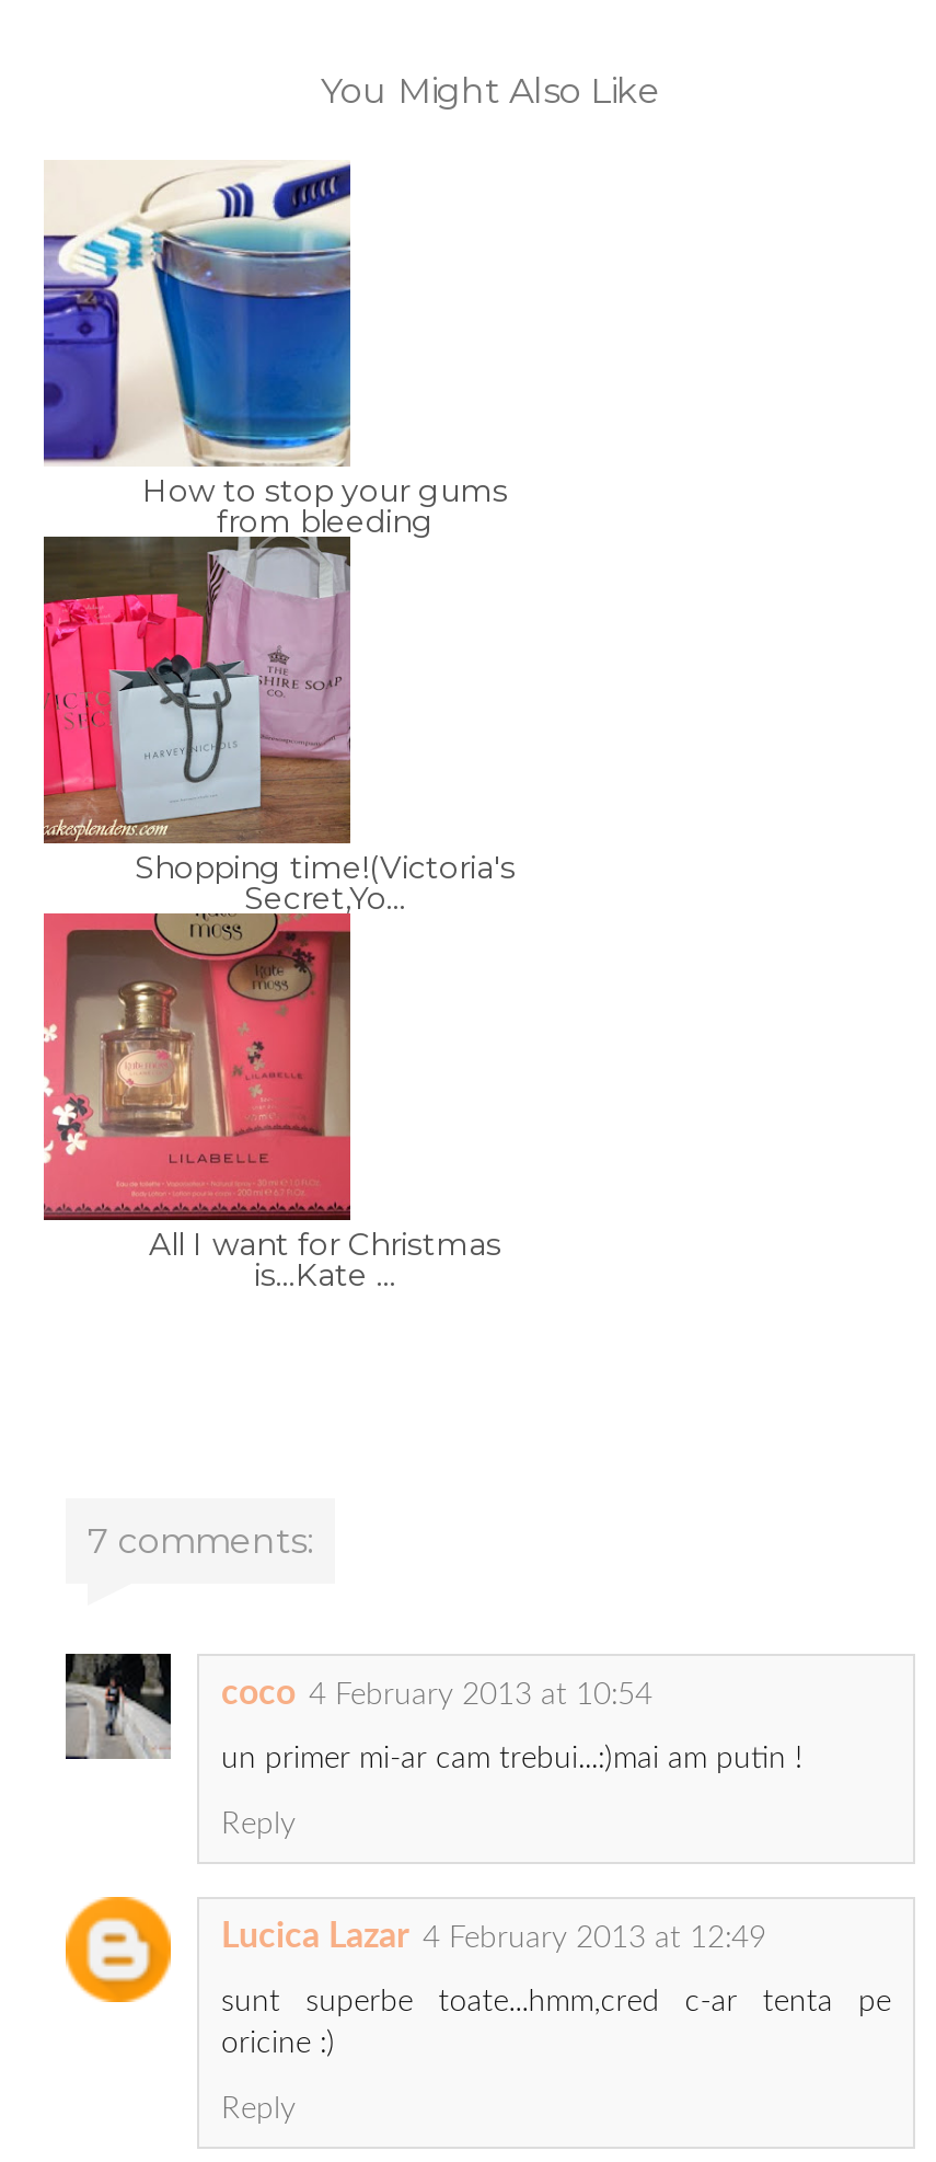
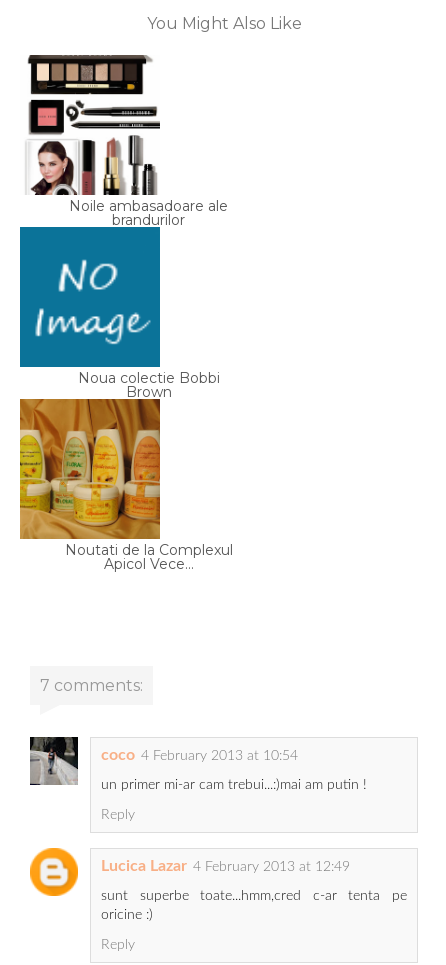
[42,160,508,541] [image] | How to stop your gums | from bleeding -> [20,54,228,229] [image] | Noile ambasadoare ale | brandurilor
[42,534,516,918] [image] | Shopping time!(Victoria's | Secret,Yo... -> [19,226,219,401] [image] | Noua colectie Bobbi | Brown
[42,911,501,1295] [image] | All I want for Christmas | is...Kate ... -> [19,399,232,573] [image] | Noutati de la Complexul | Apicol Vece...

